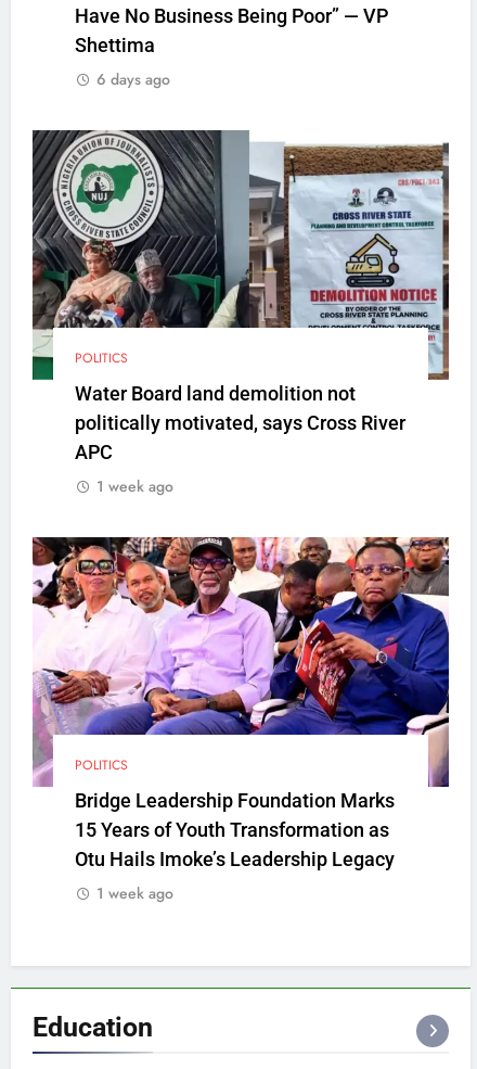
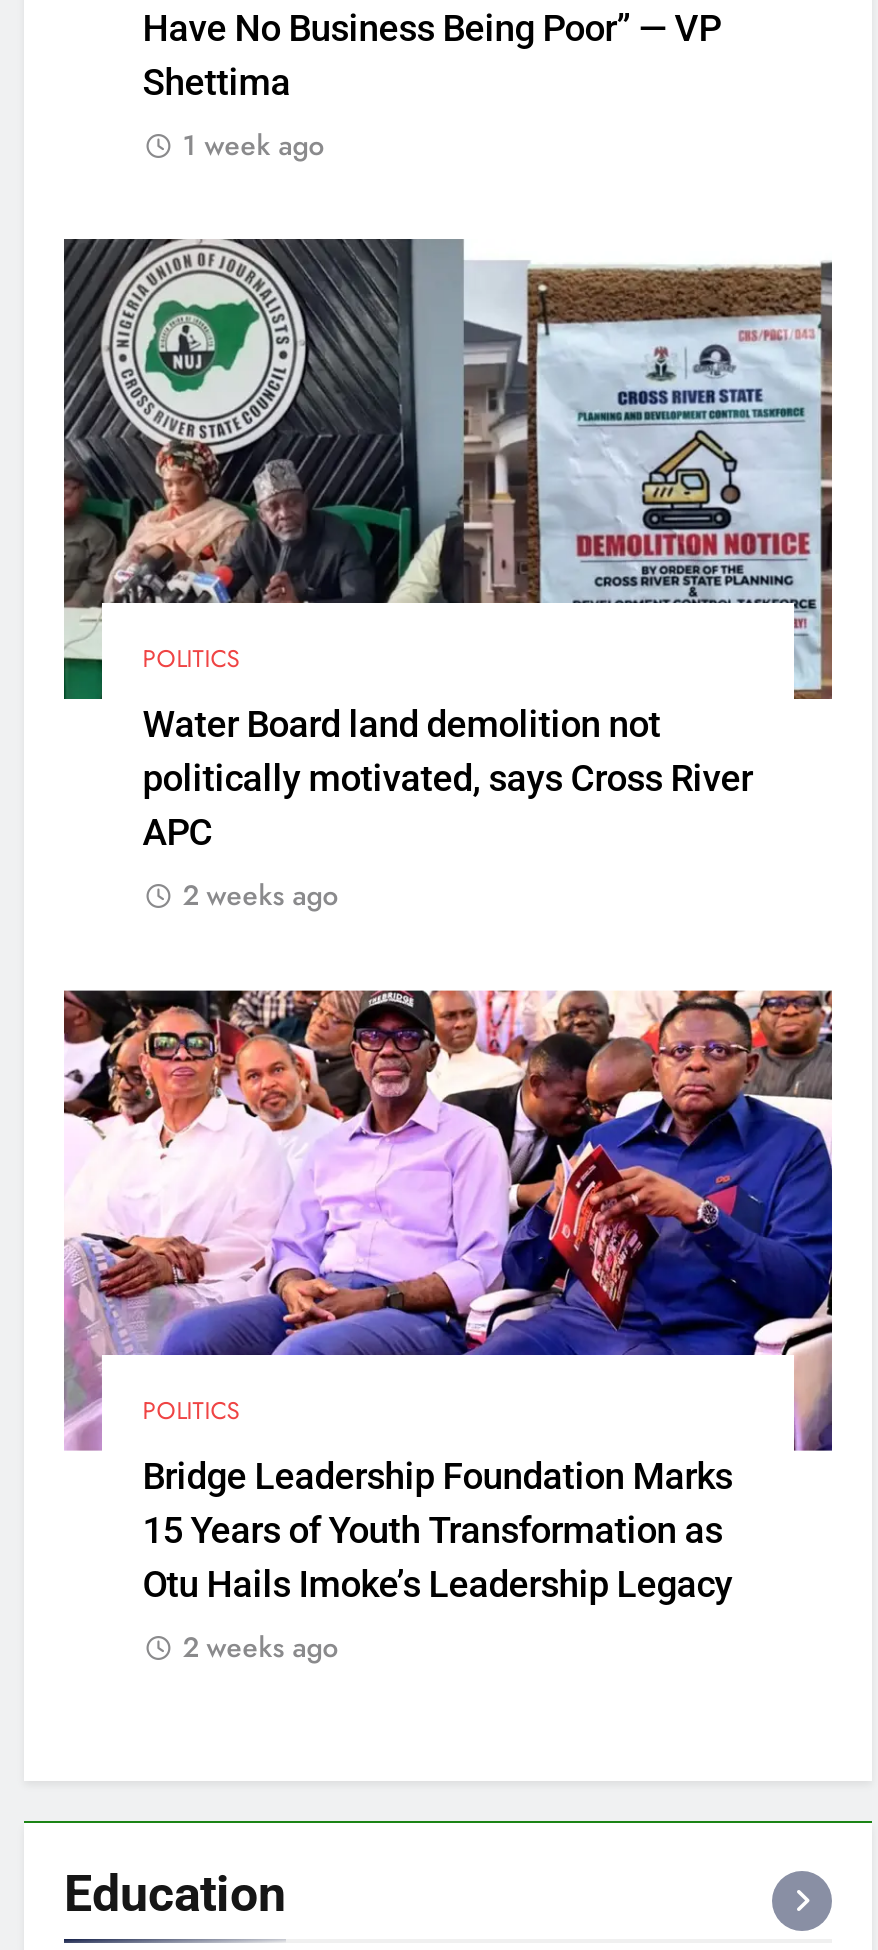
[97,68,170,90] 6 days ago -> [182,125,324,165] 1 week ago
[97,475,174,497] 1 week ago -> [182,876,338,916] 2 weeks ago
[97,883,174,904] 1 week ago -> [182,1627,338,1667] 2 weeks ago

